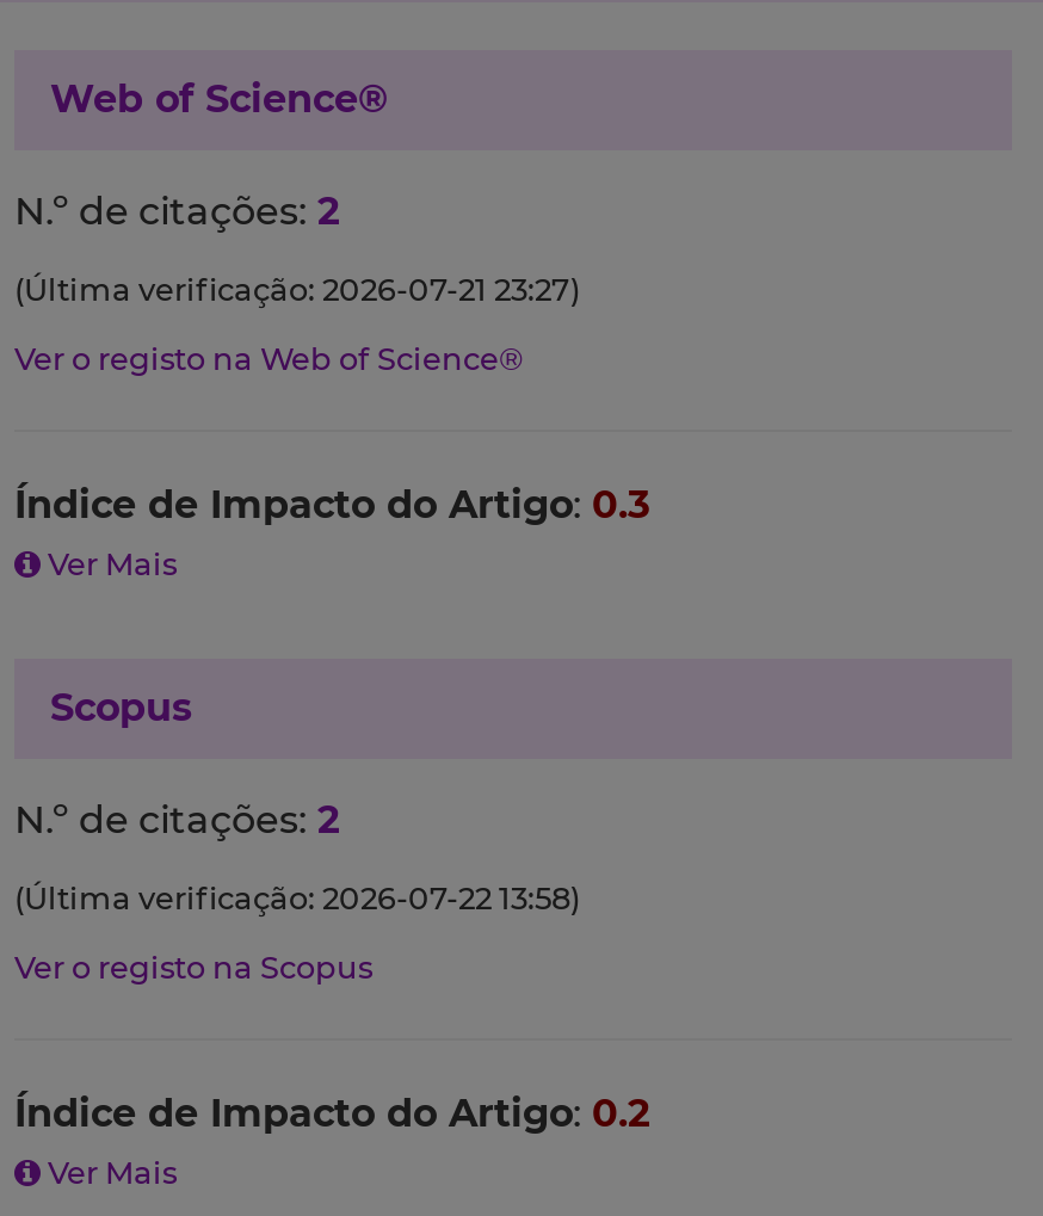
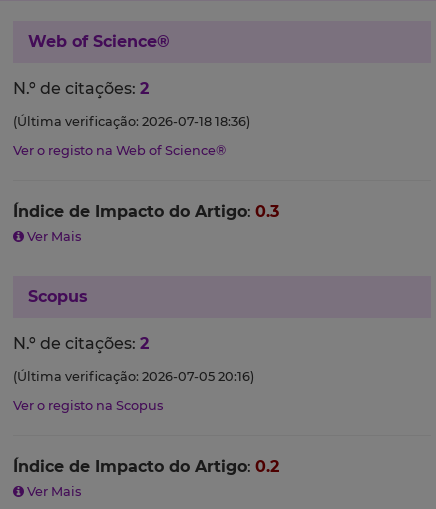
[14,273,580,308] (Última verificação: 2026-07-21 23:27) -> [13,114,250,129] (Última verificação: 2026-07-18 18:36)
[14,881,580,917] (Última verificação: 2026-07-22 13:58) -> [13,369,254,384] (Última verificação: 2026-07-05 20:16)

